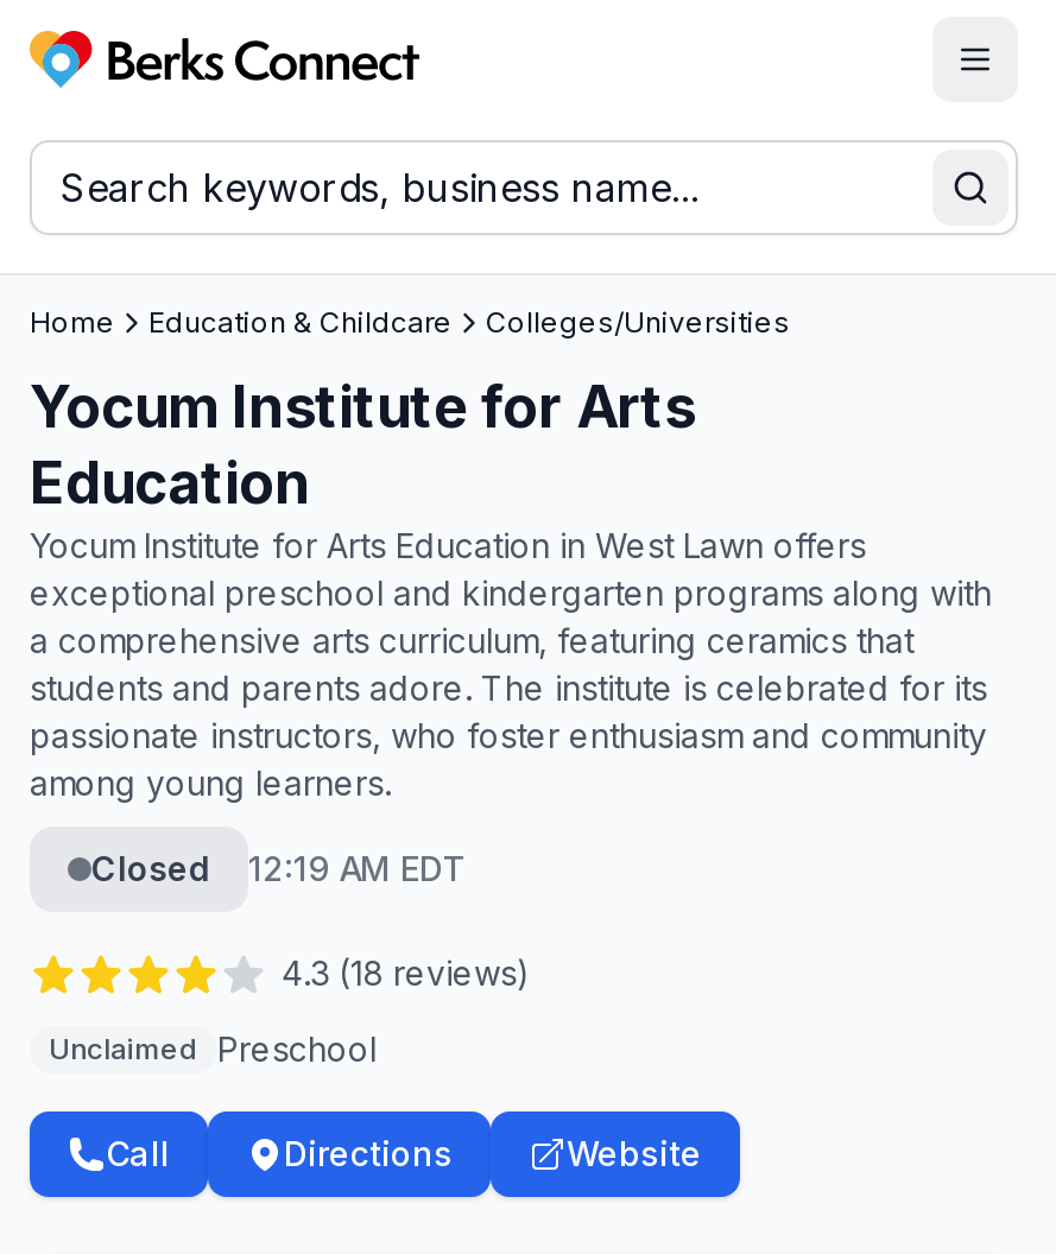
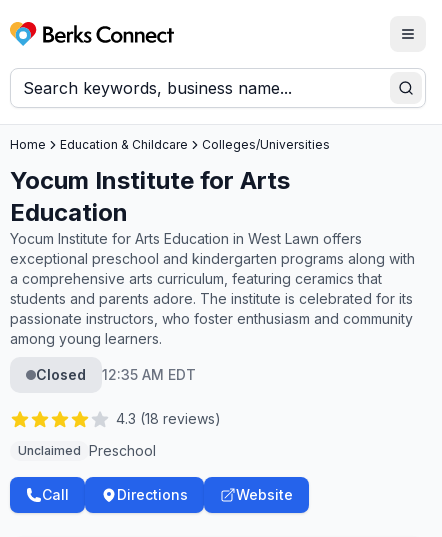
[91,848,467,888] Closed 12:19 AM EDT -> [36,366,196,383] Closed 12:35 AM EDT

